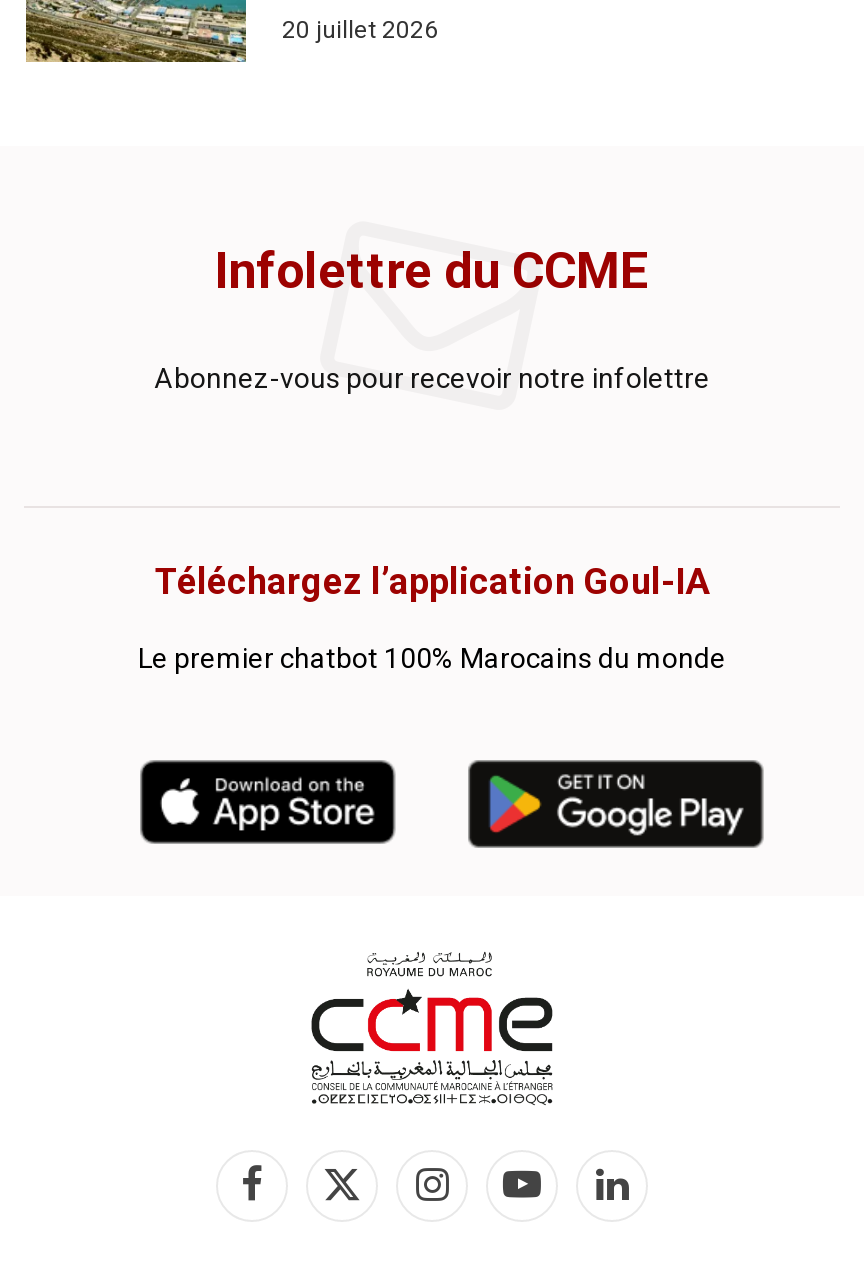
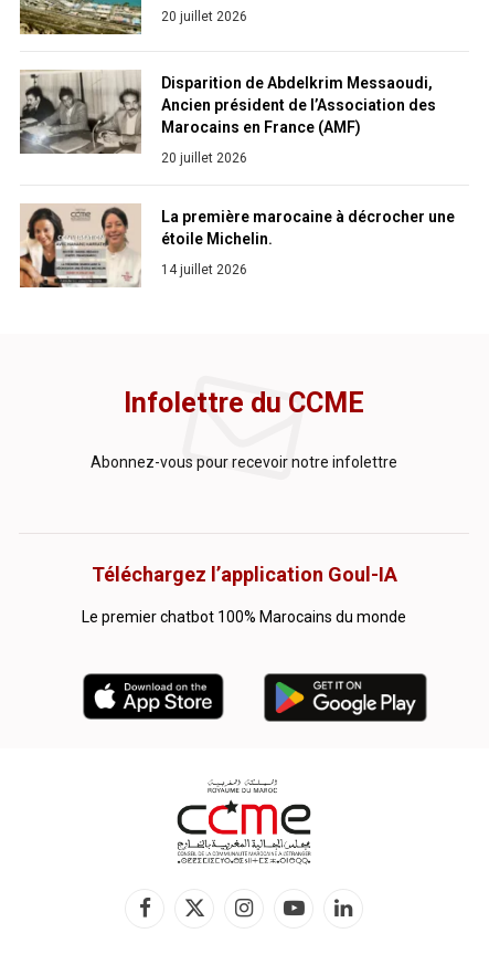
none -> [19,203,141,289] [image]
none -> [21,70,455,277] [image] | Disparition de Abdelkrim Messaoudi, | Ancien président de l’Association des | Marocains en France (AMF) | 20 juillet 2026 | La première marocaine à décrocher une | étoile Michelin. | 14 juillet 2026

